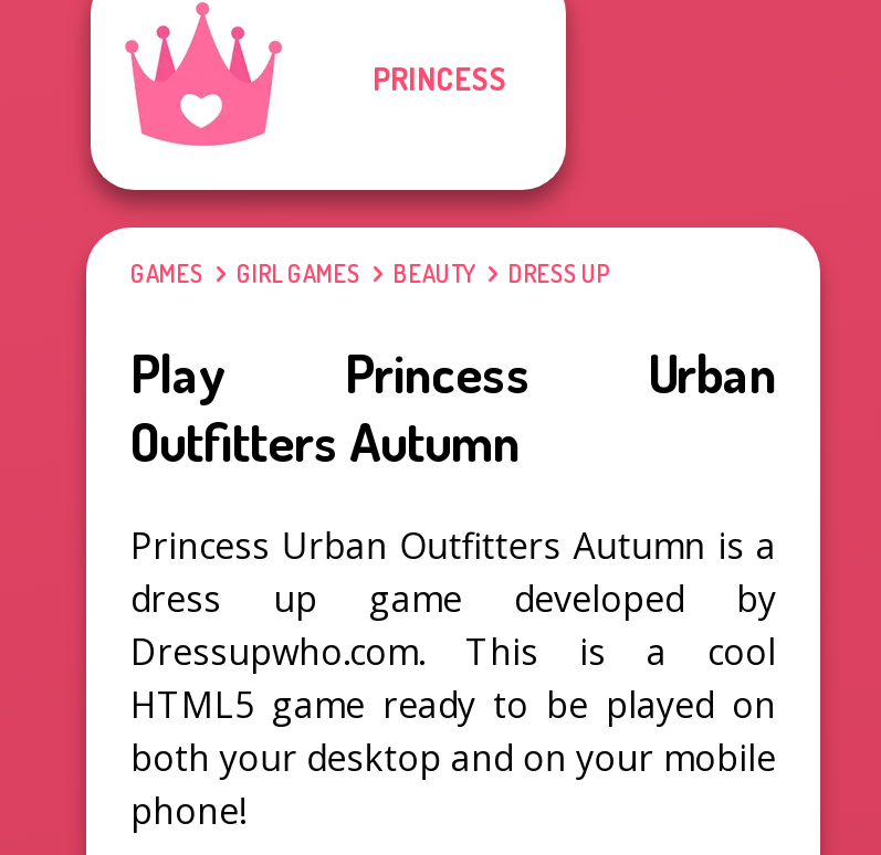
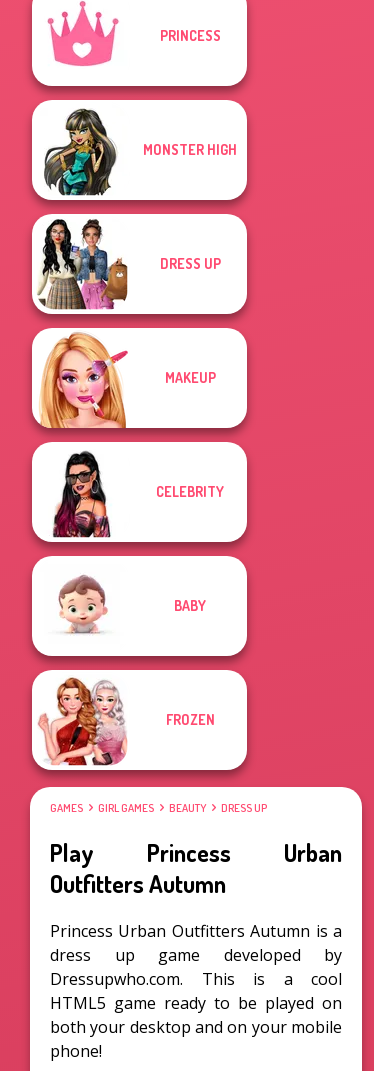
none -> [31,99,248,767] [image] | MONSTER HIGH
none -> [156,483,224,500] CELEBRITY
none -> [159,255,220,272] DRESS UP
none -> [164,369,215,386] MAKEUP
none -> [165,711,214,728] FROZEN
none -> [174,597,206,614] BABY

